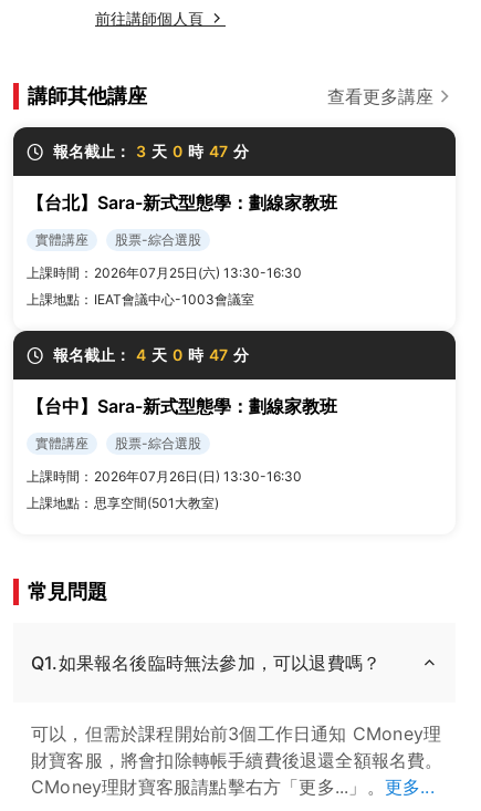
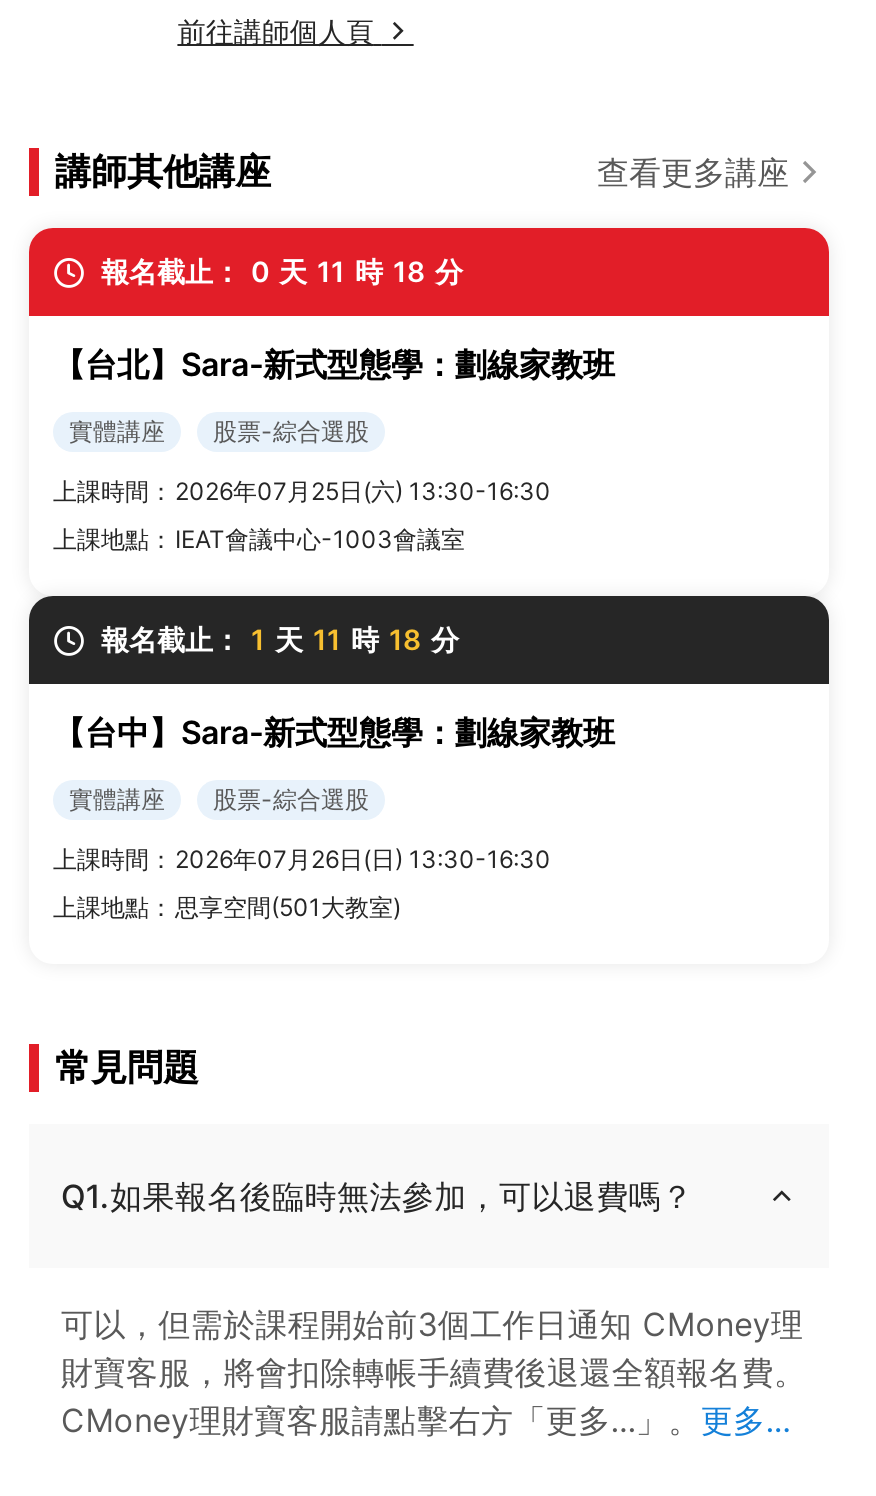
[53,141,249,160] 報名截止： 3 天 0 時 47 分 -> [101,253,463,287] 報名截止： 0 天 11 時 18 分
[53,345,249,363] 報名截止： 4 天 0 時 47 分 -> [101,621,459,655] 報名截止： 1 天 11 時 18 分

